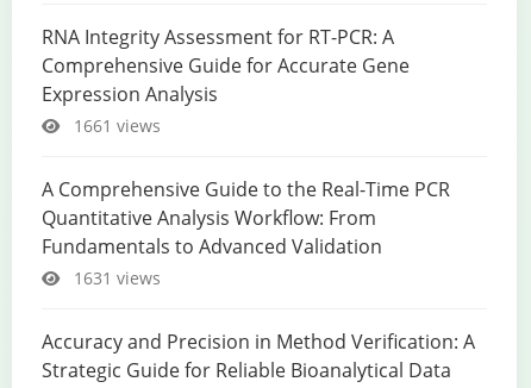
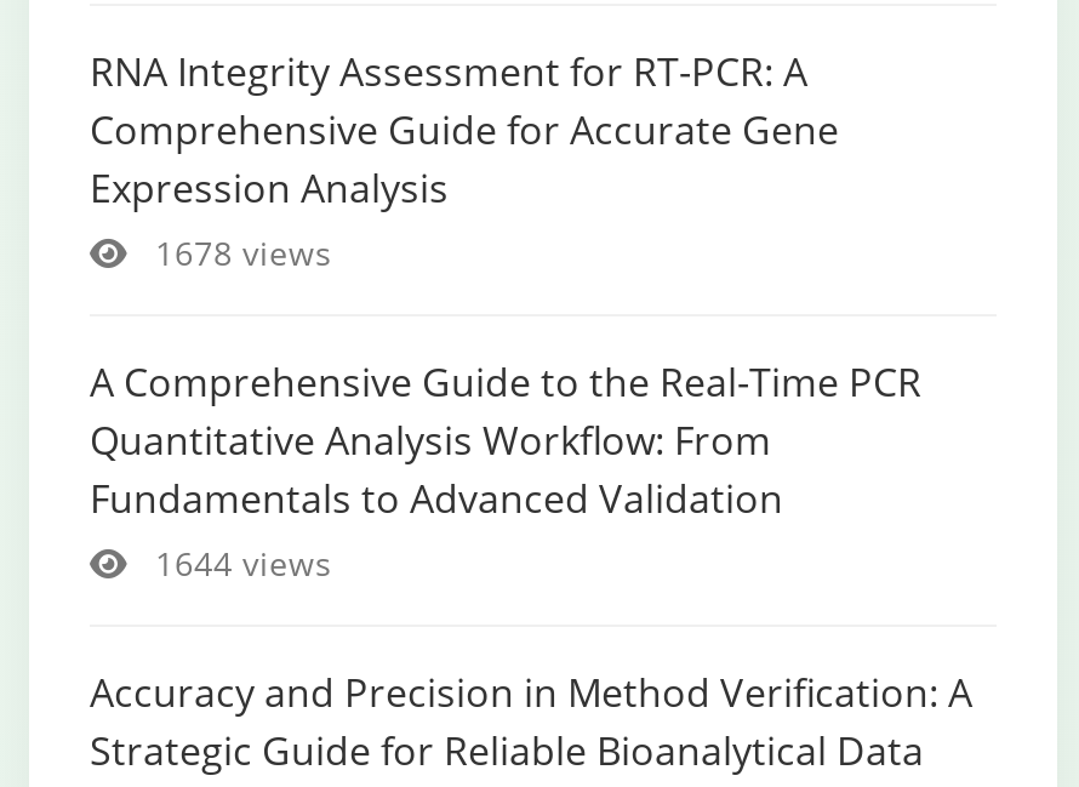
[69,114,161,137] 1661 views -> [145,229,332,275] 1678 views
[69,267,161,289] 1631 views -> [145,540,332,586] 1644 views

